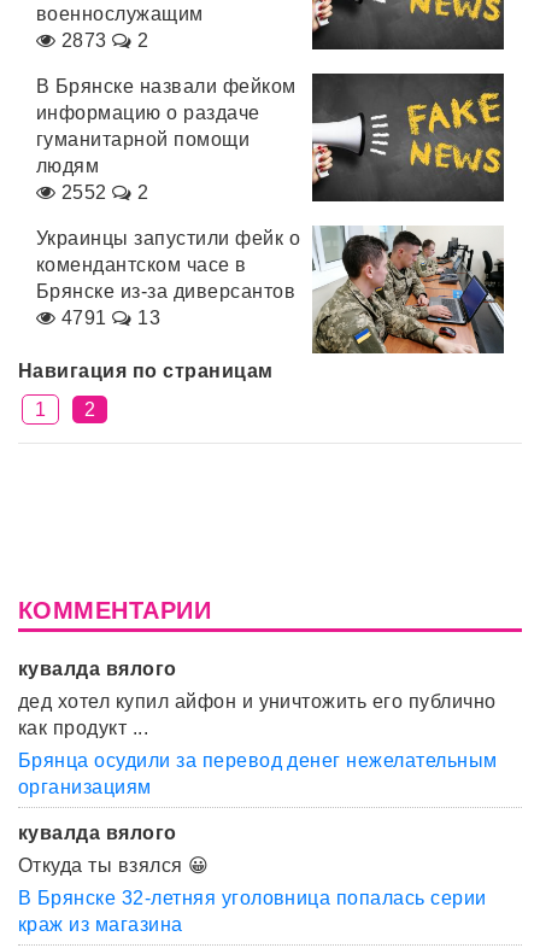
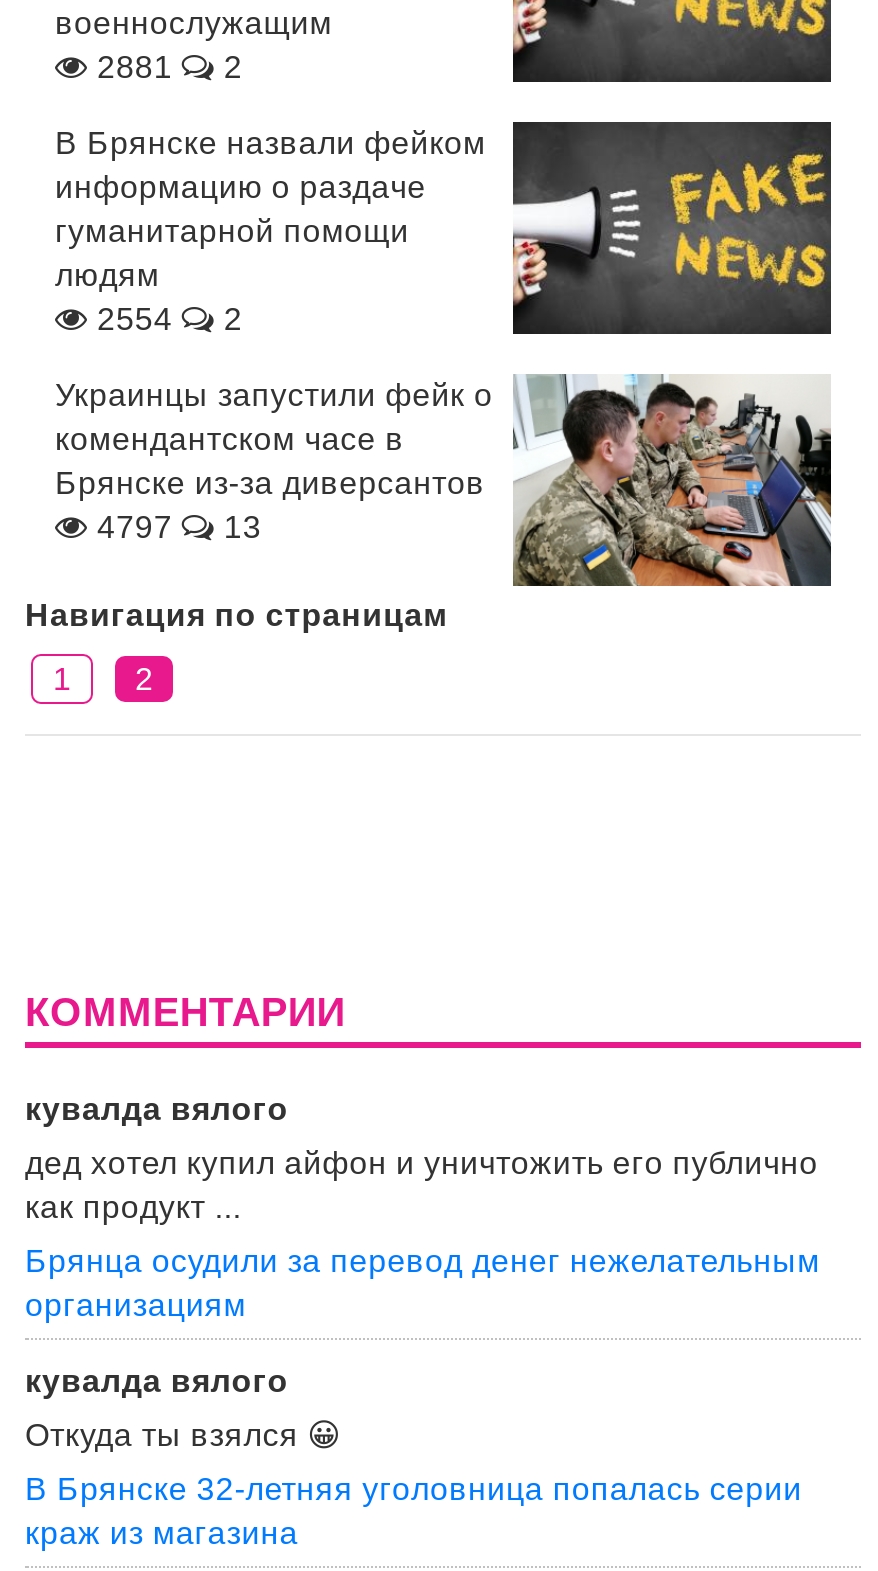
[61,30,149,51] 2873 2 -> [97,50,243,84] 2881 2
[61,182,149,203] 2552 2 -> [97,302,243,336] 2554 2
[61,308,161,328] 4791 13 -> [97,510,262,544] 4797 13

